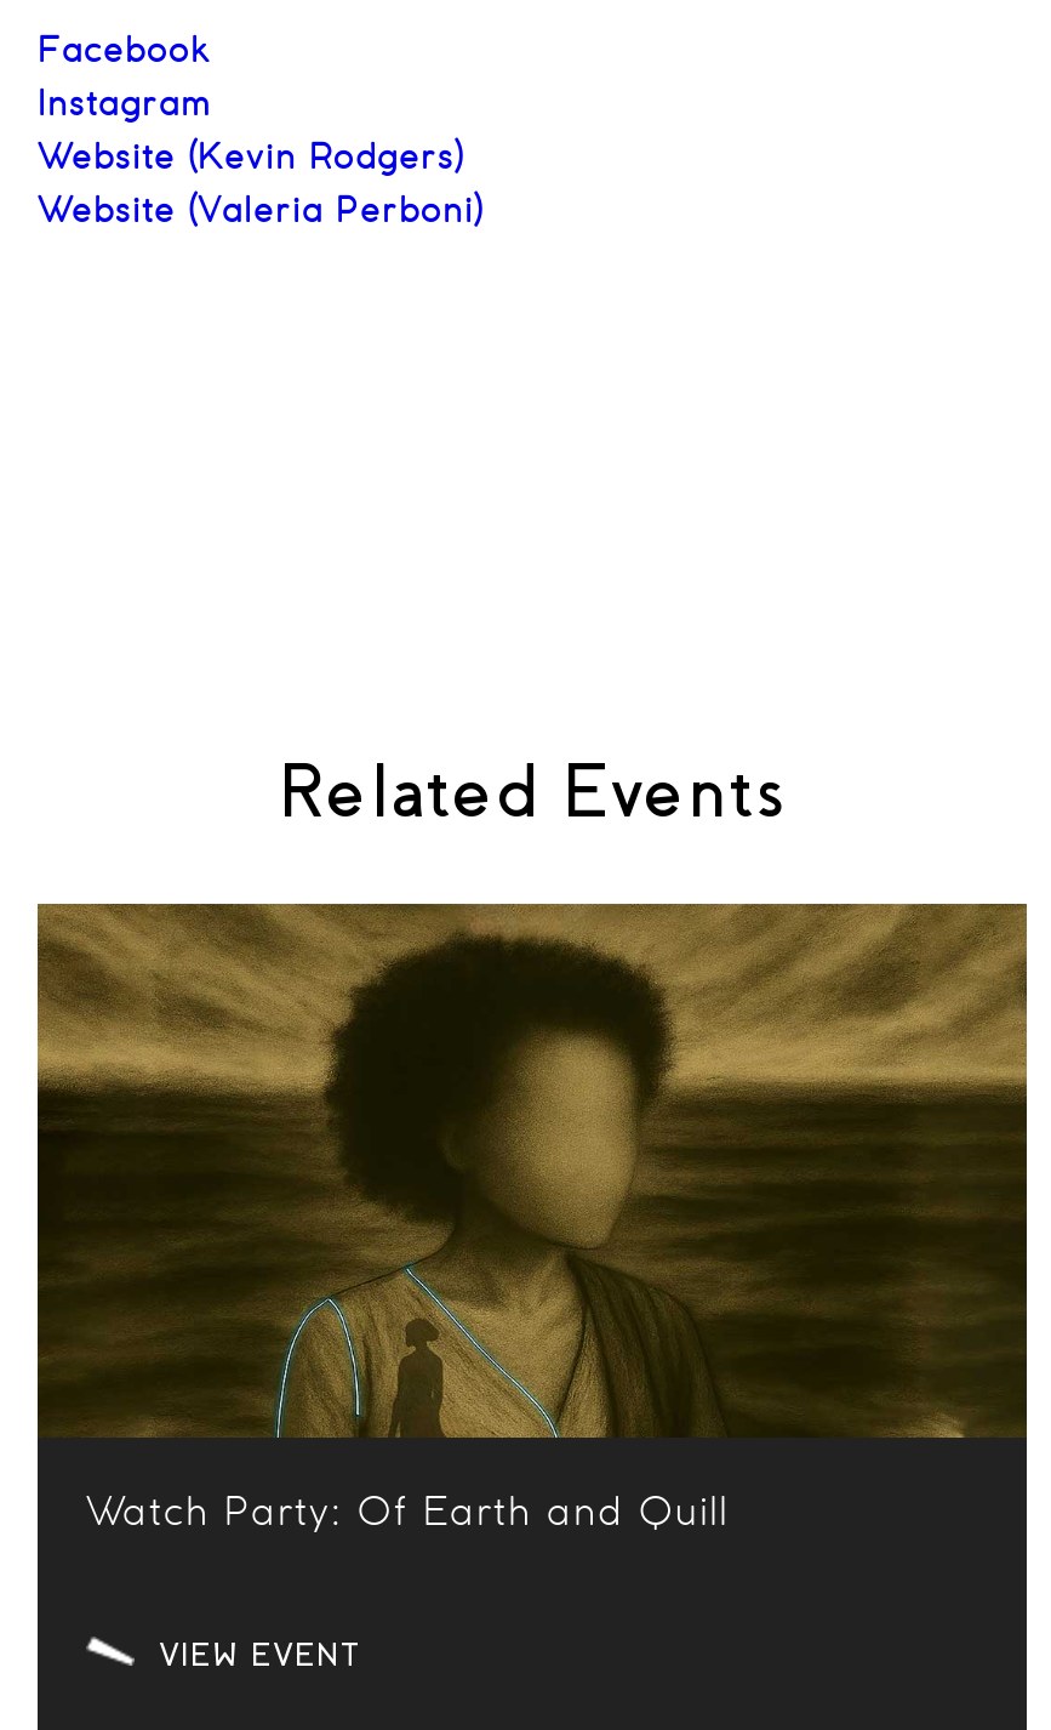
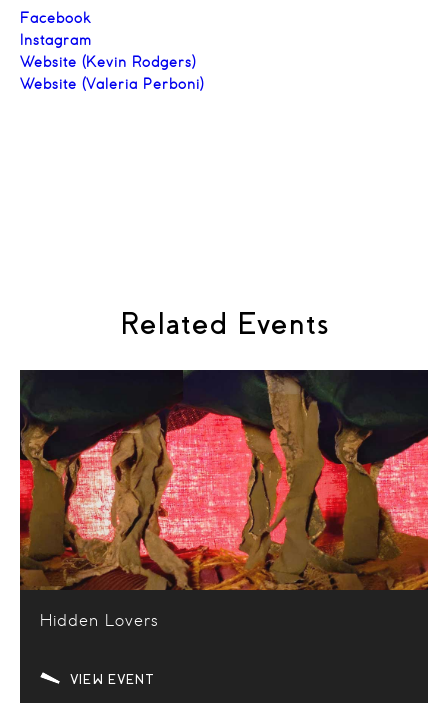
[35,901,1029,1532] [image] | Watch Party: Of Earth and Quill -> [19,369,429,629] [image] | Hidden Lovers

